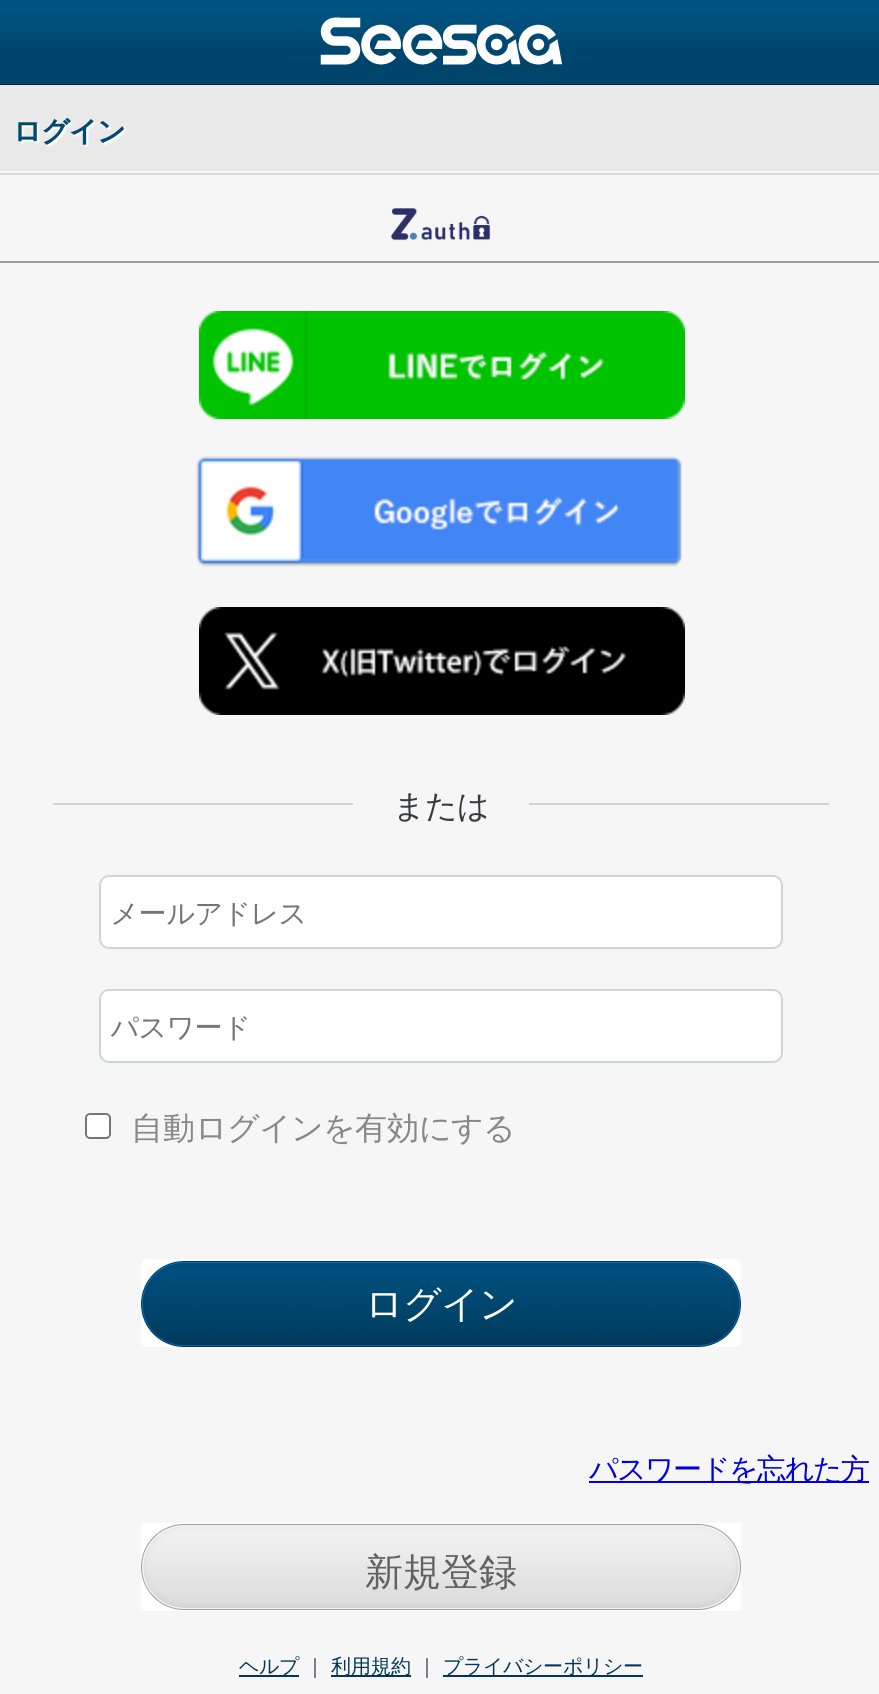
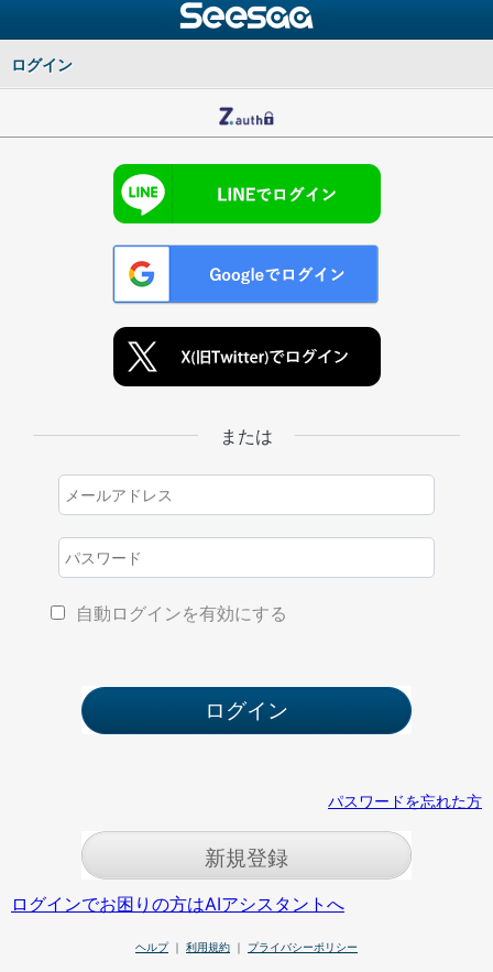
none -> [11,893,344,915] ログインでお困りの方はAIアシスタントへ

